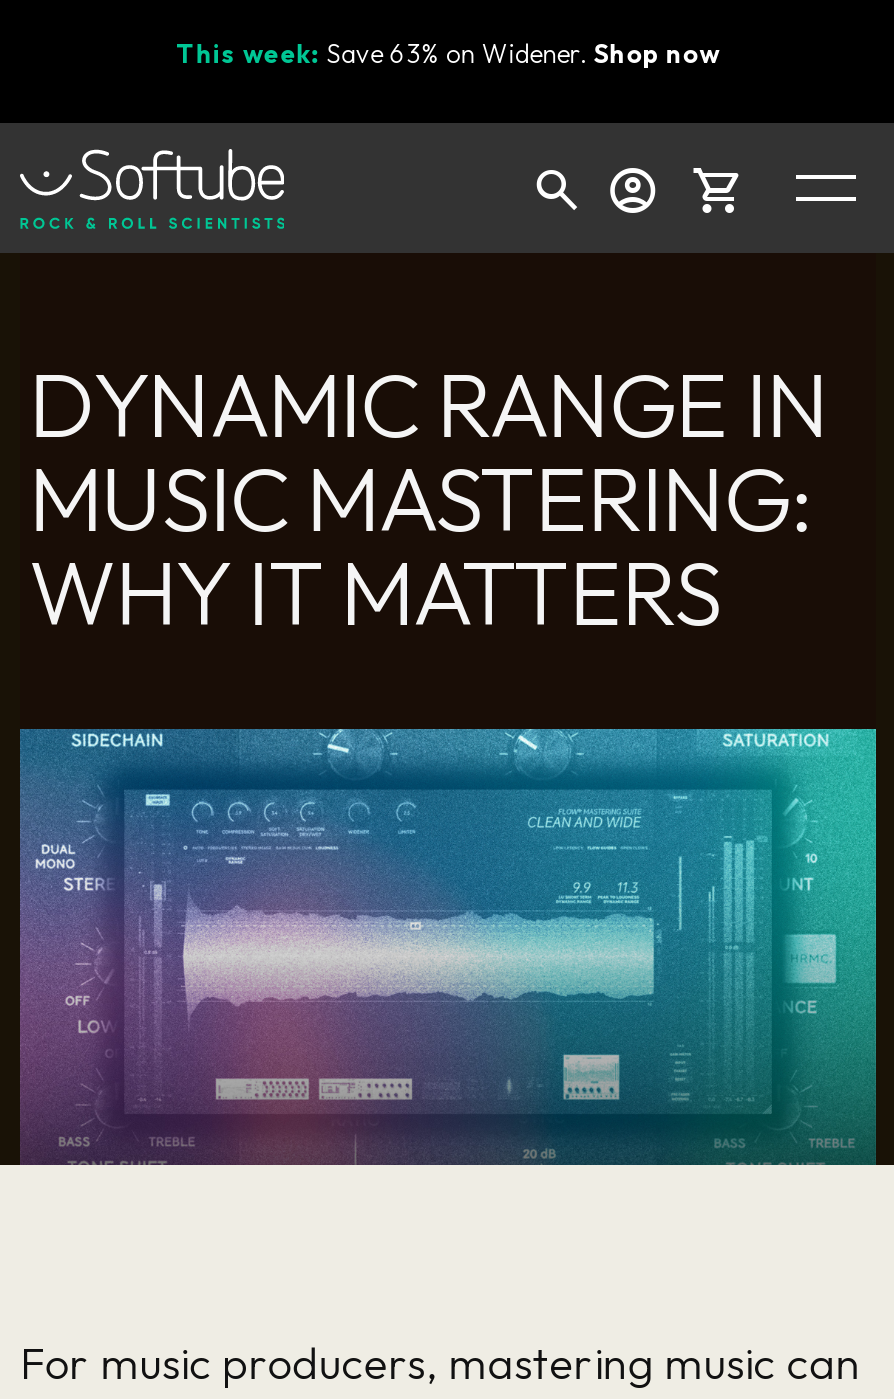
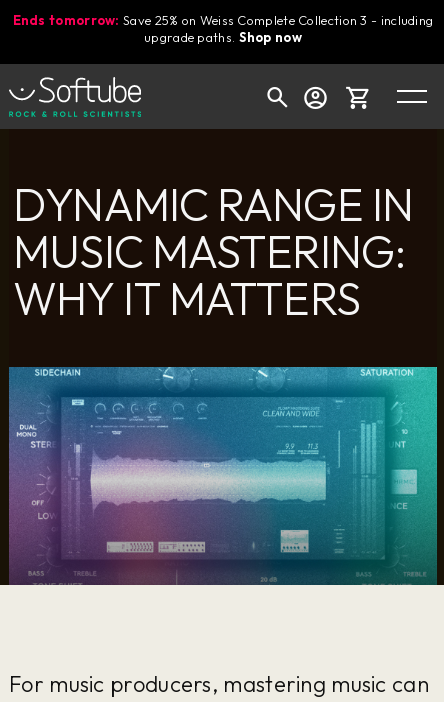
[176,36,720,68] This week: Save 63% on Widener. Shop now -> [13,12,433,45] Ends tomorrow: Save 25% on Weiss Complete Collection 3 - including | upgrade paths. Shop now

